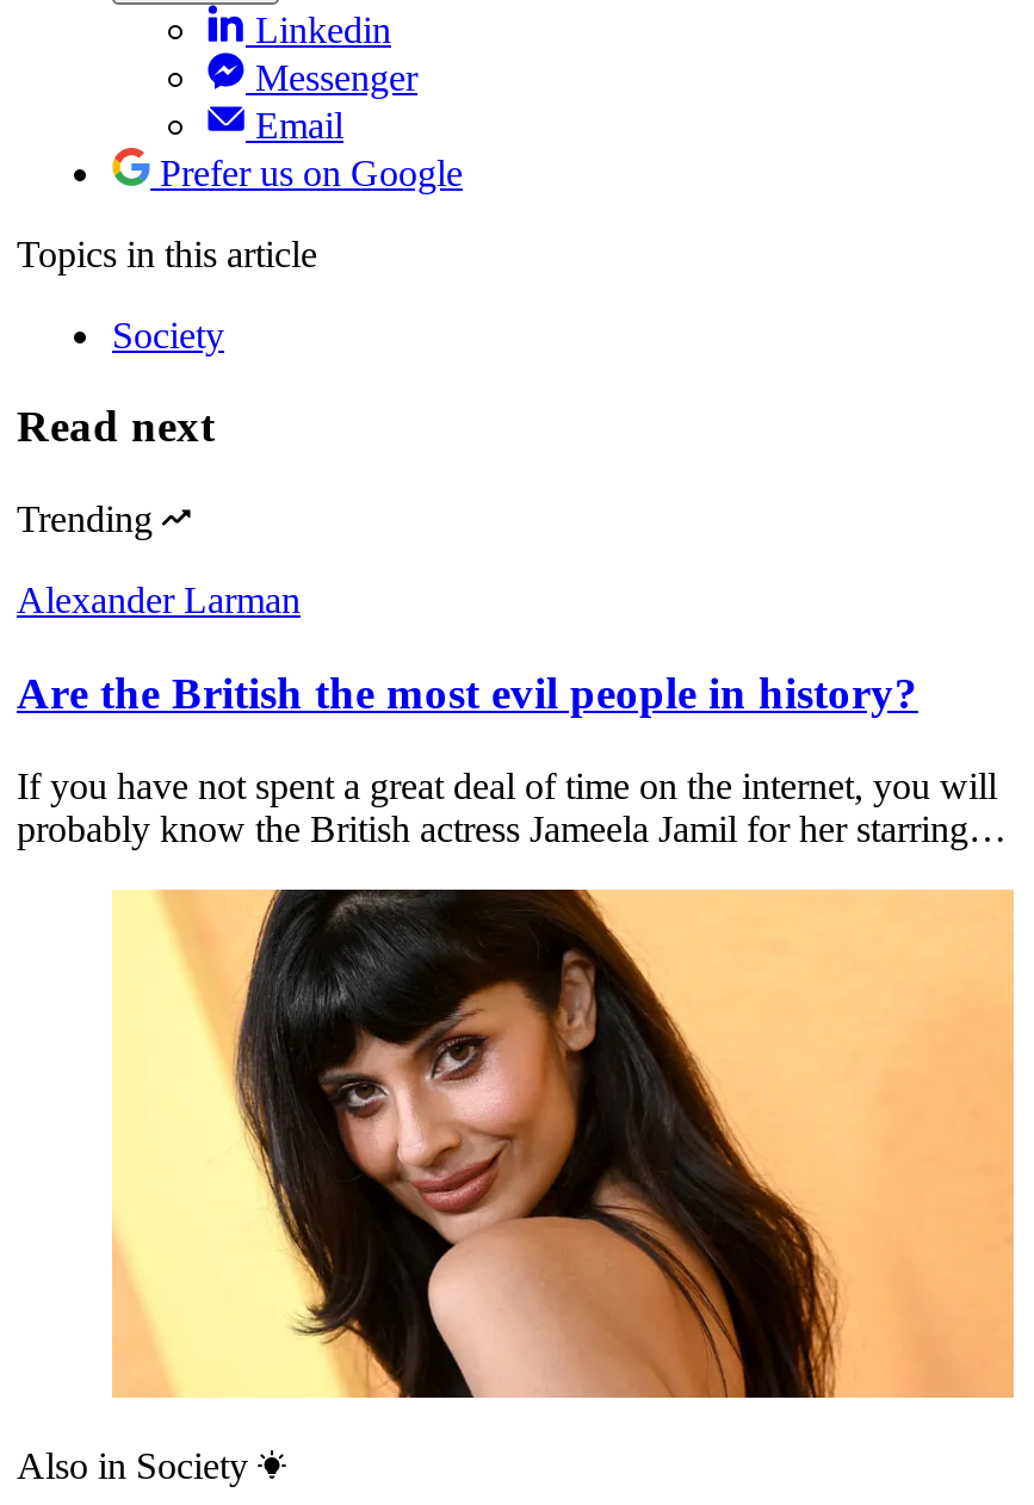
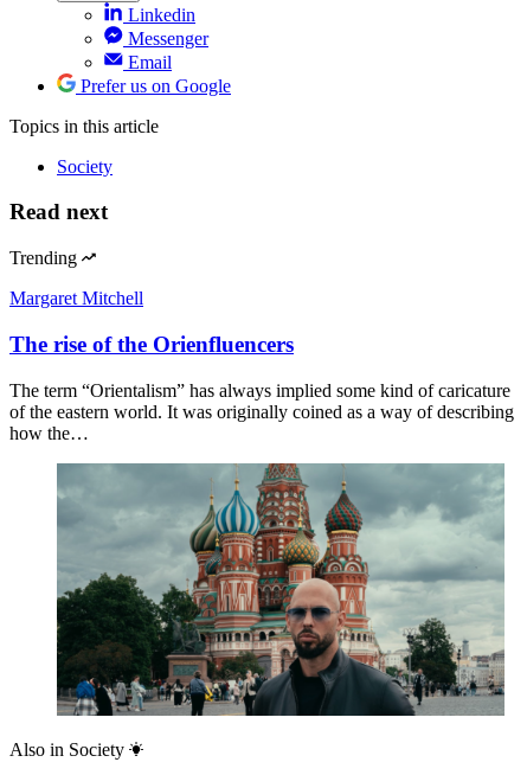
[17,580,301,620] Alexander Larman -> [9,288,143,308] Margaret Mitchell
[17,667,918,717] Are the British the most evil people in history? -> [9,332,294,356] The rise of the Orienfluencers
[17,764,1007,848] If you have not spent a great deal of time on the internet, you will | probably know the British actress Jameela Jamil for her starring… -> [9,380,514,443] The term “Orientalism” has always implied some kind of caricature | of the eastern world. It was originally coined as a way of describing | how the…
[112,887,1016,1400] [image] -> [56,462,506,717] [image]

